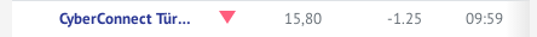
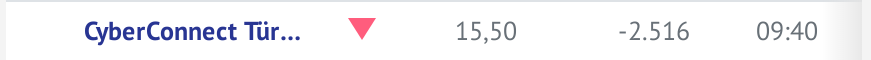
[284,8,321,29] 15,80 -> [455,14,517,48] 15,50
[386,8,421,29] -1.25 -> [618,14,690,48] -2.516
[466,8,503,29] 09:59 -> [756,14,818,48] 09:40

